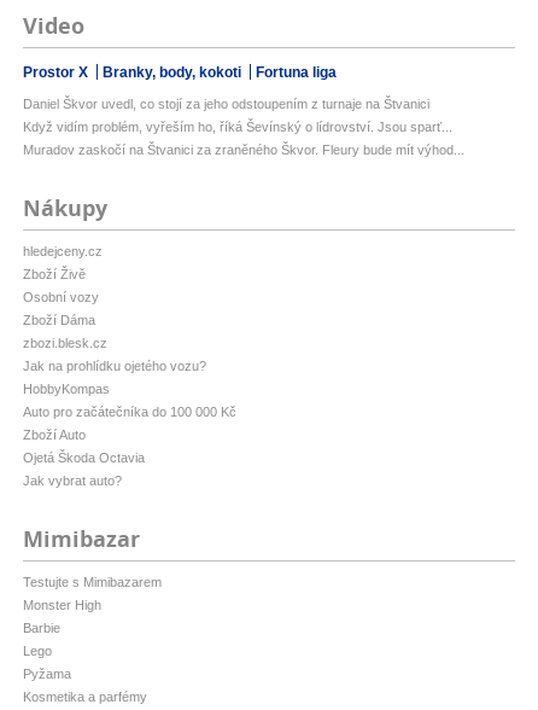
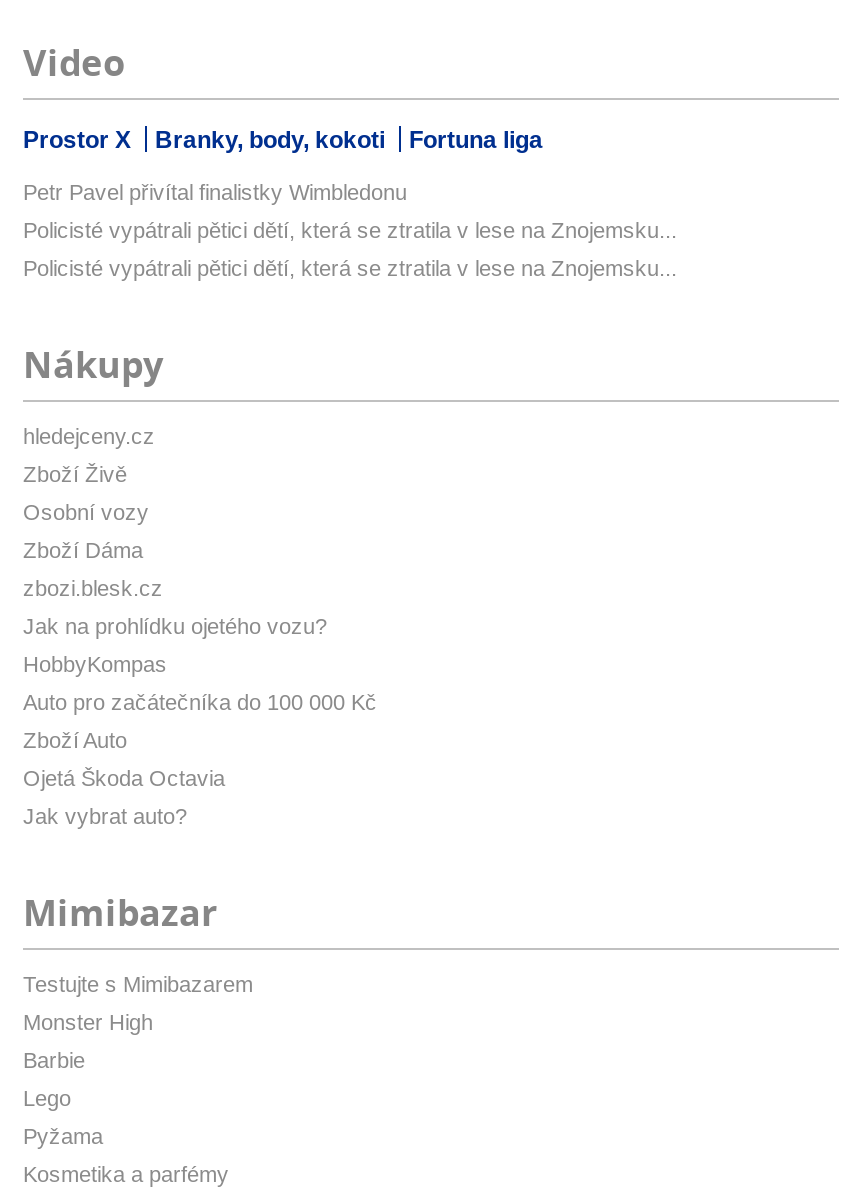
[23,97,429,111] Daniel Škvor uvedl, co stojí za jeho odstoupením z turnaje na Štvanici -> [23,180,407,204] Petr Pavel přivítal finalistky Wimbledonu
[23,120,452,134] Když vidím problém, vyřeším ho, říká Ševínský o lídrovství. Jsou sparť... -> [23,218,677,242] Policisté vypátrali pětici dětí, která se ztratila v lese na Znojemsku...
[23,143,464,157] Muradov zaskočí na Štvanici za zraněného Škvor. Fleury bude mít výhod... -> [23,256,677,280] Policisté vypátrali pětici dětí, která se ztratila v lese na Znojemsku...

